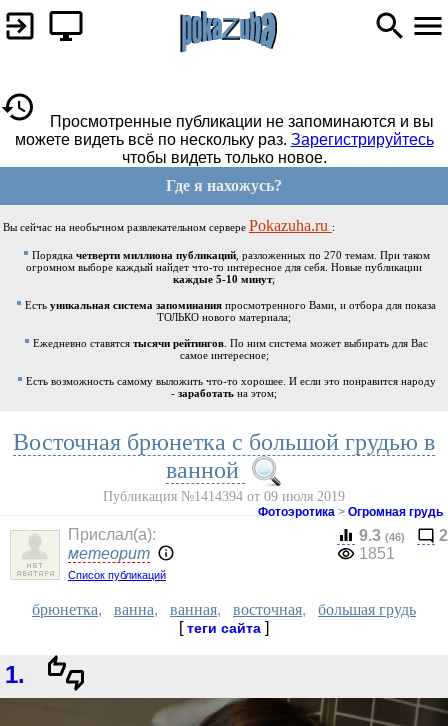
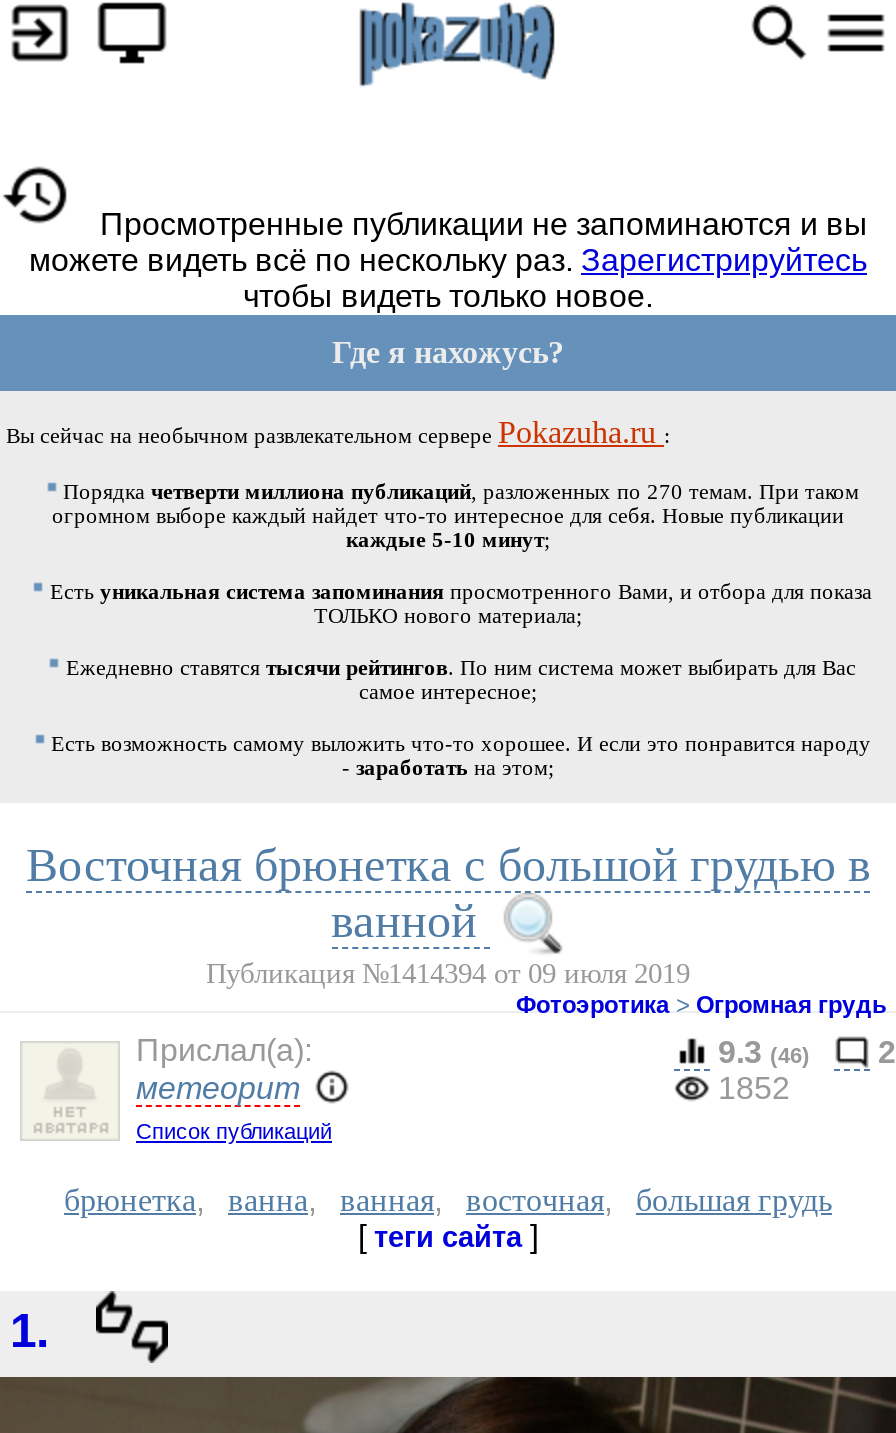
[355,545,395,562] 1851 -> [710,1071,790,1105] 1852

